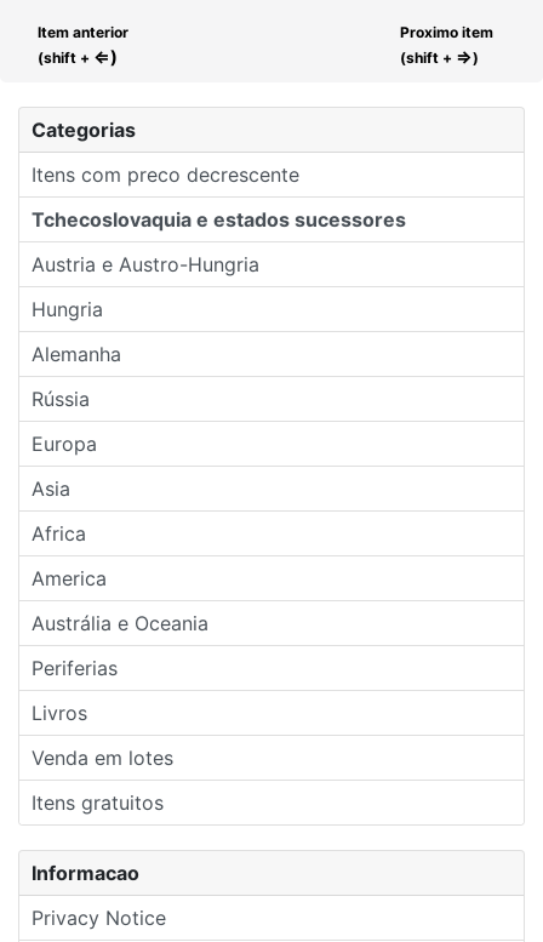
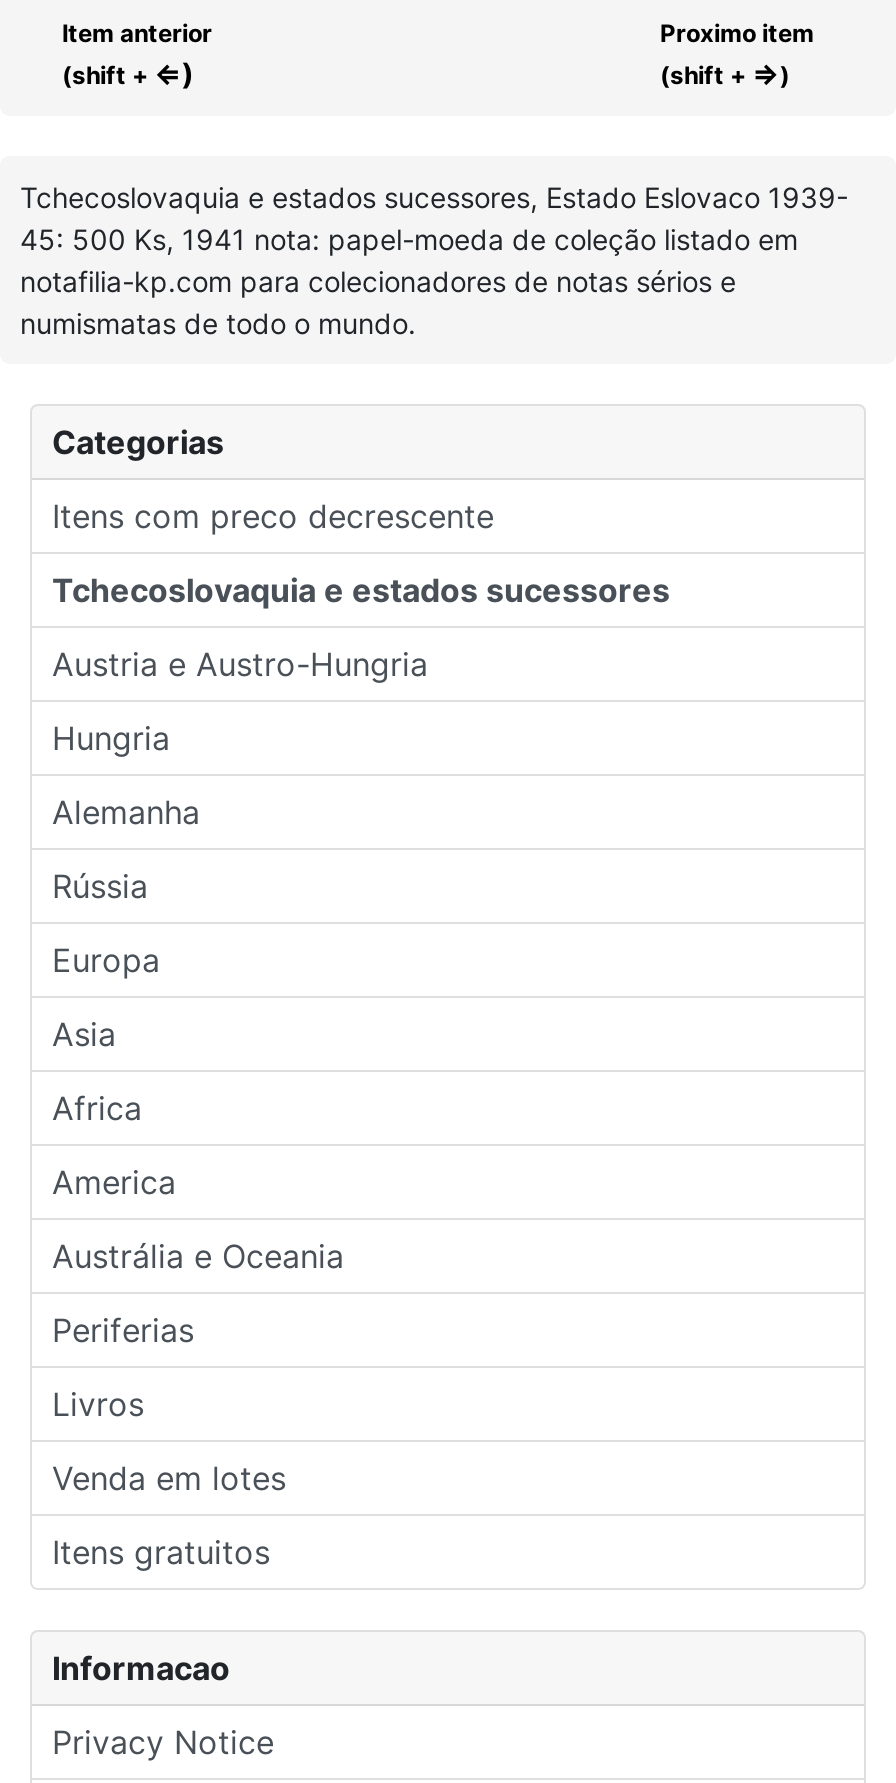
none -> [20,180,848,340] Tchecoslovaquia e estados sucessores, Estado Eslovaco 1939- | 45: 500 Ks, 1941 nota: papel-moeda de coleção listado em | notafilia-kp.com para colecionadores de notas sérios e | numismatas de todo o mundo.

